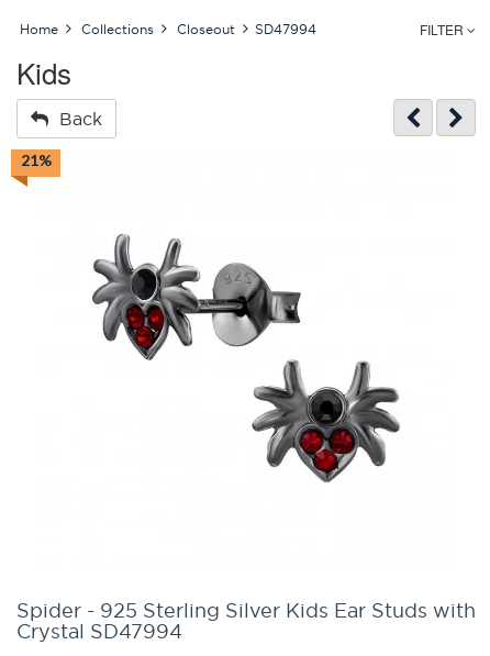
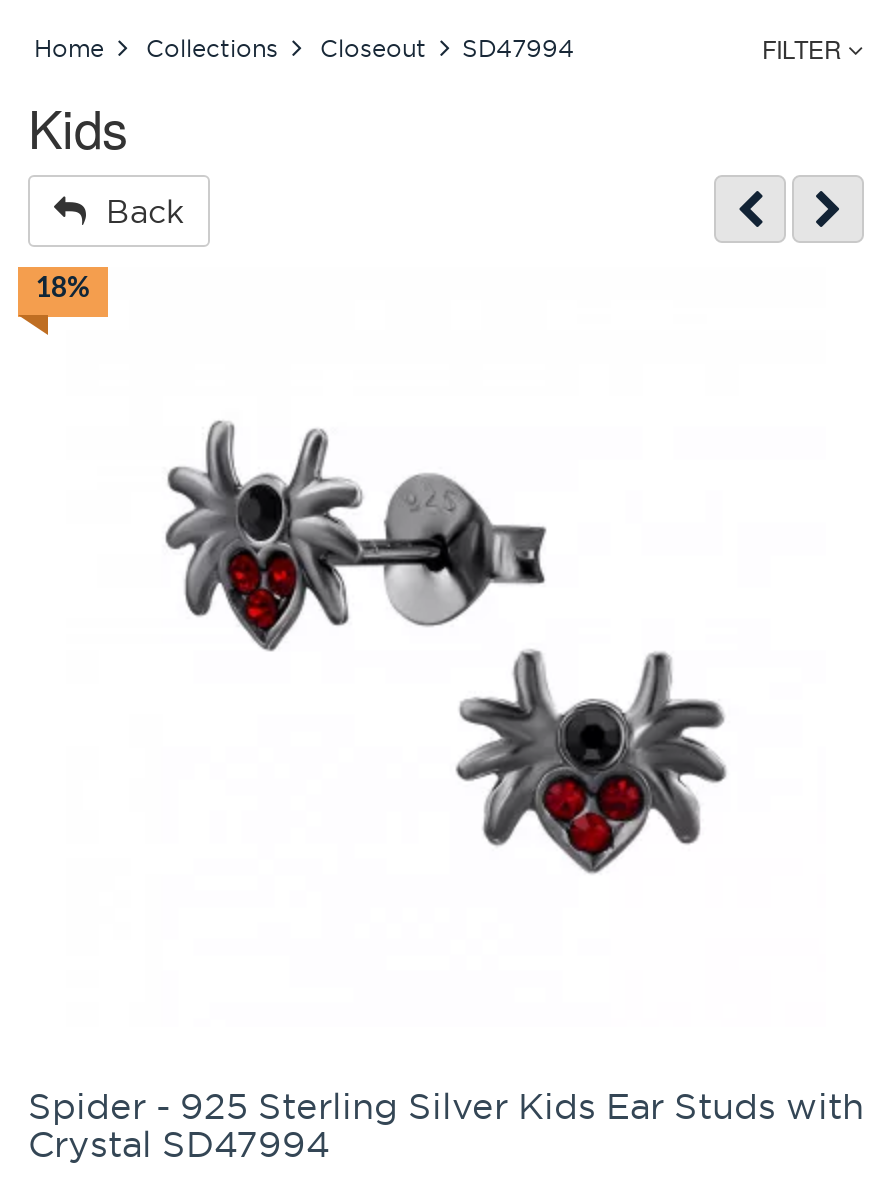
[20,151,51,169] 21% -> [35,269,91,303] 18%

